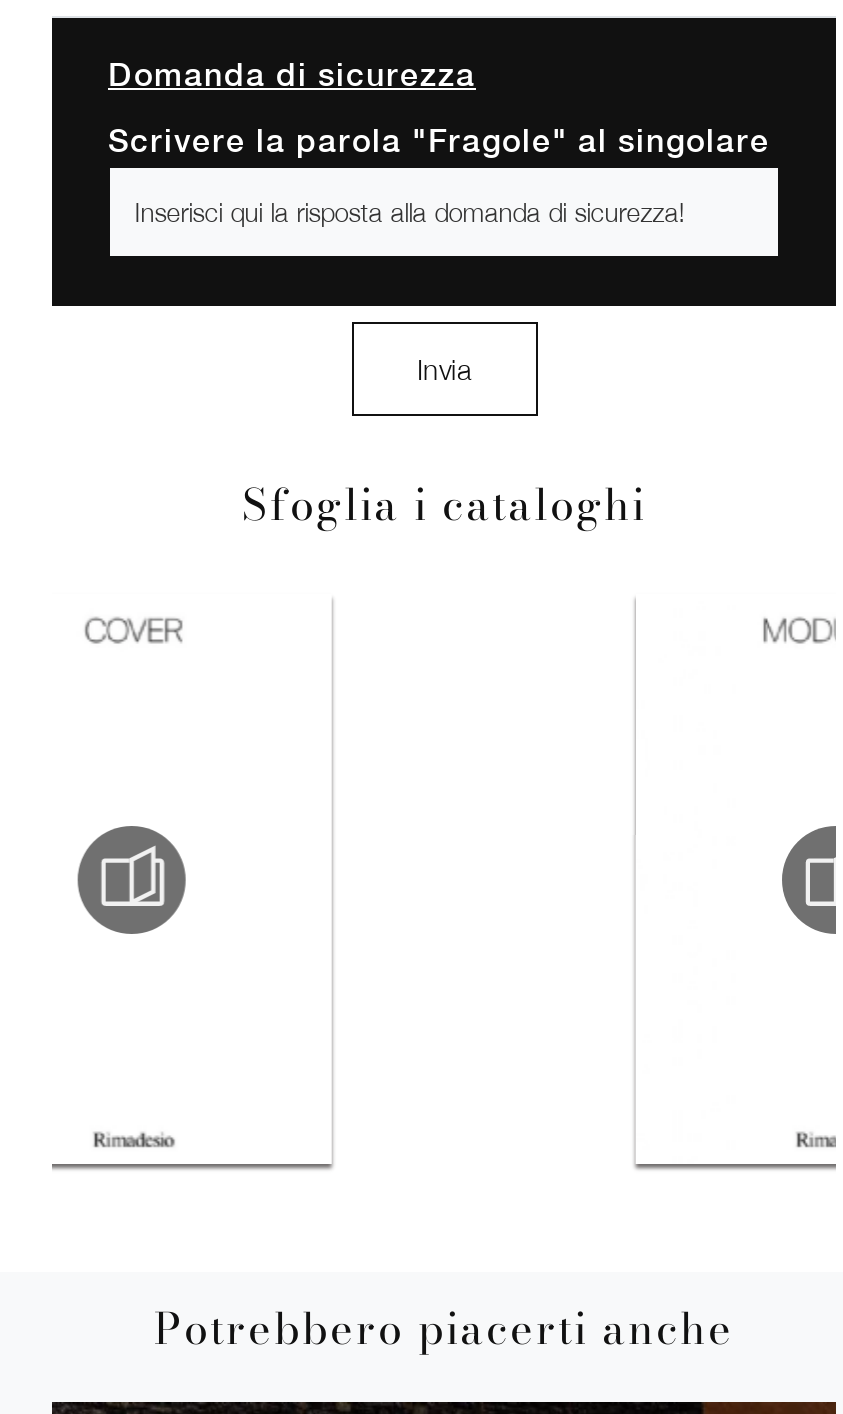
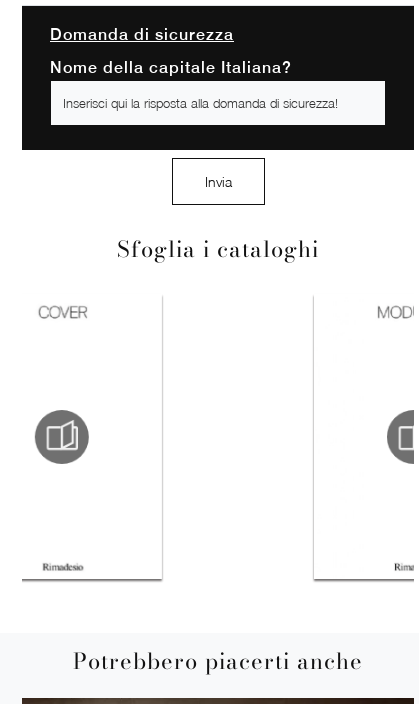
[108,123,770,161] Scrivere la parola "Fragole" al singolare -> [50,58,292,77] Nome della capitale Italiana?

